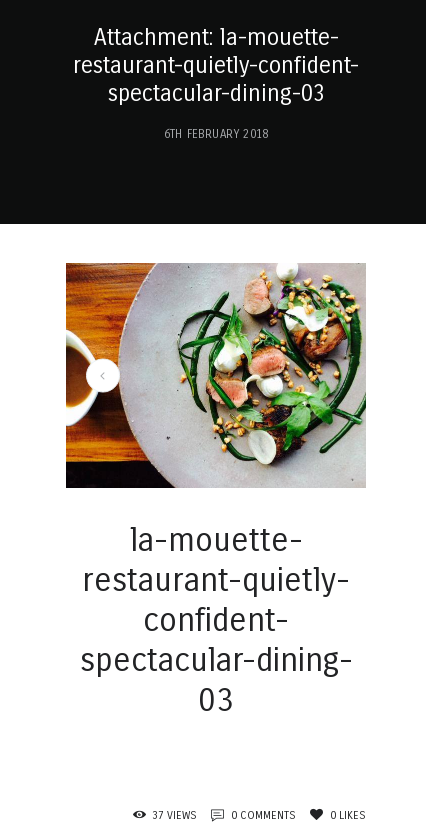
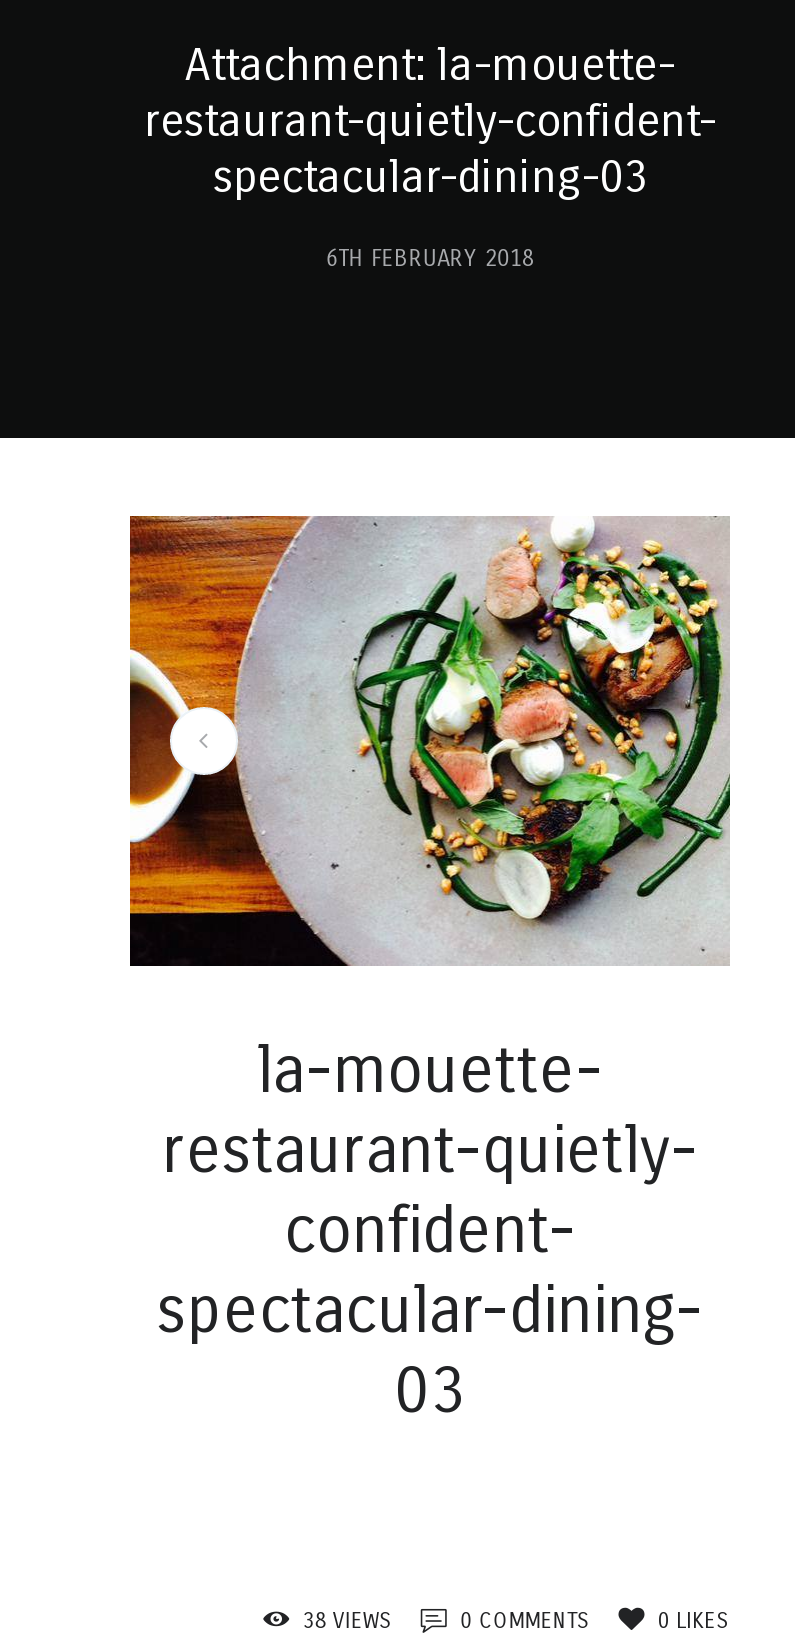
[152,809,197,822] 37 VIEWS -> [303,1608,393,1634] 38 VIEWS

